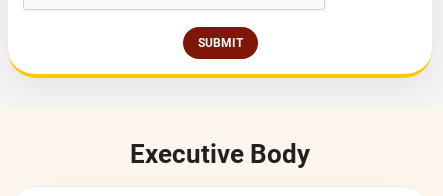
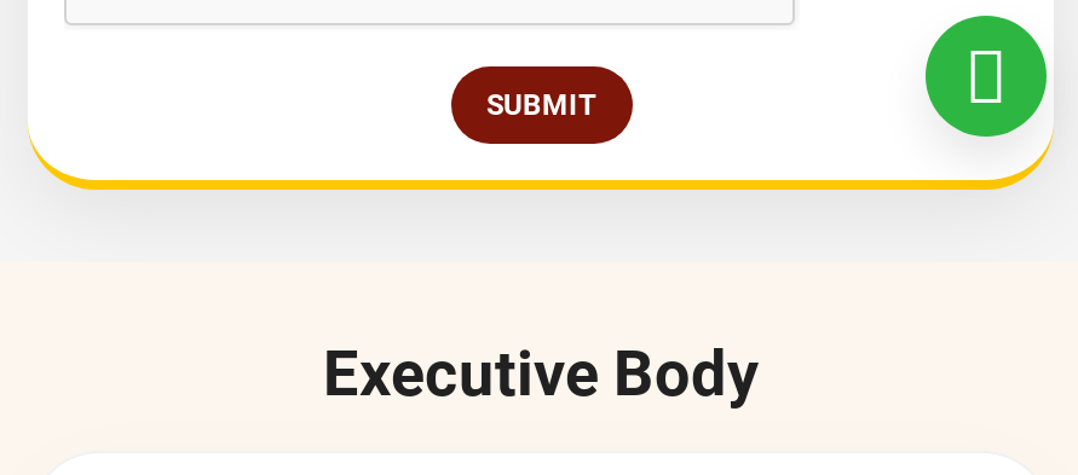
none -> [923,13,1049,141] [image]

